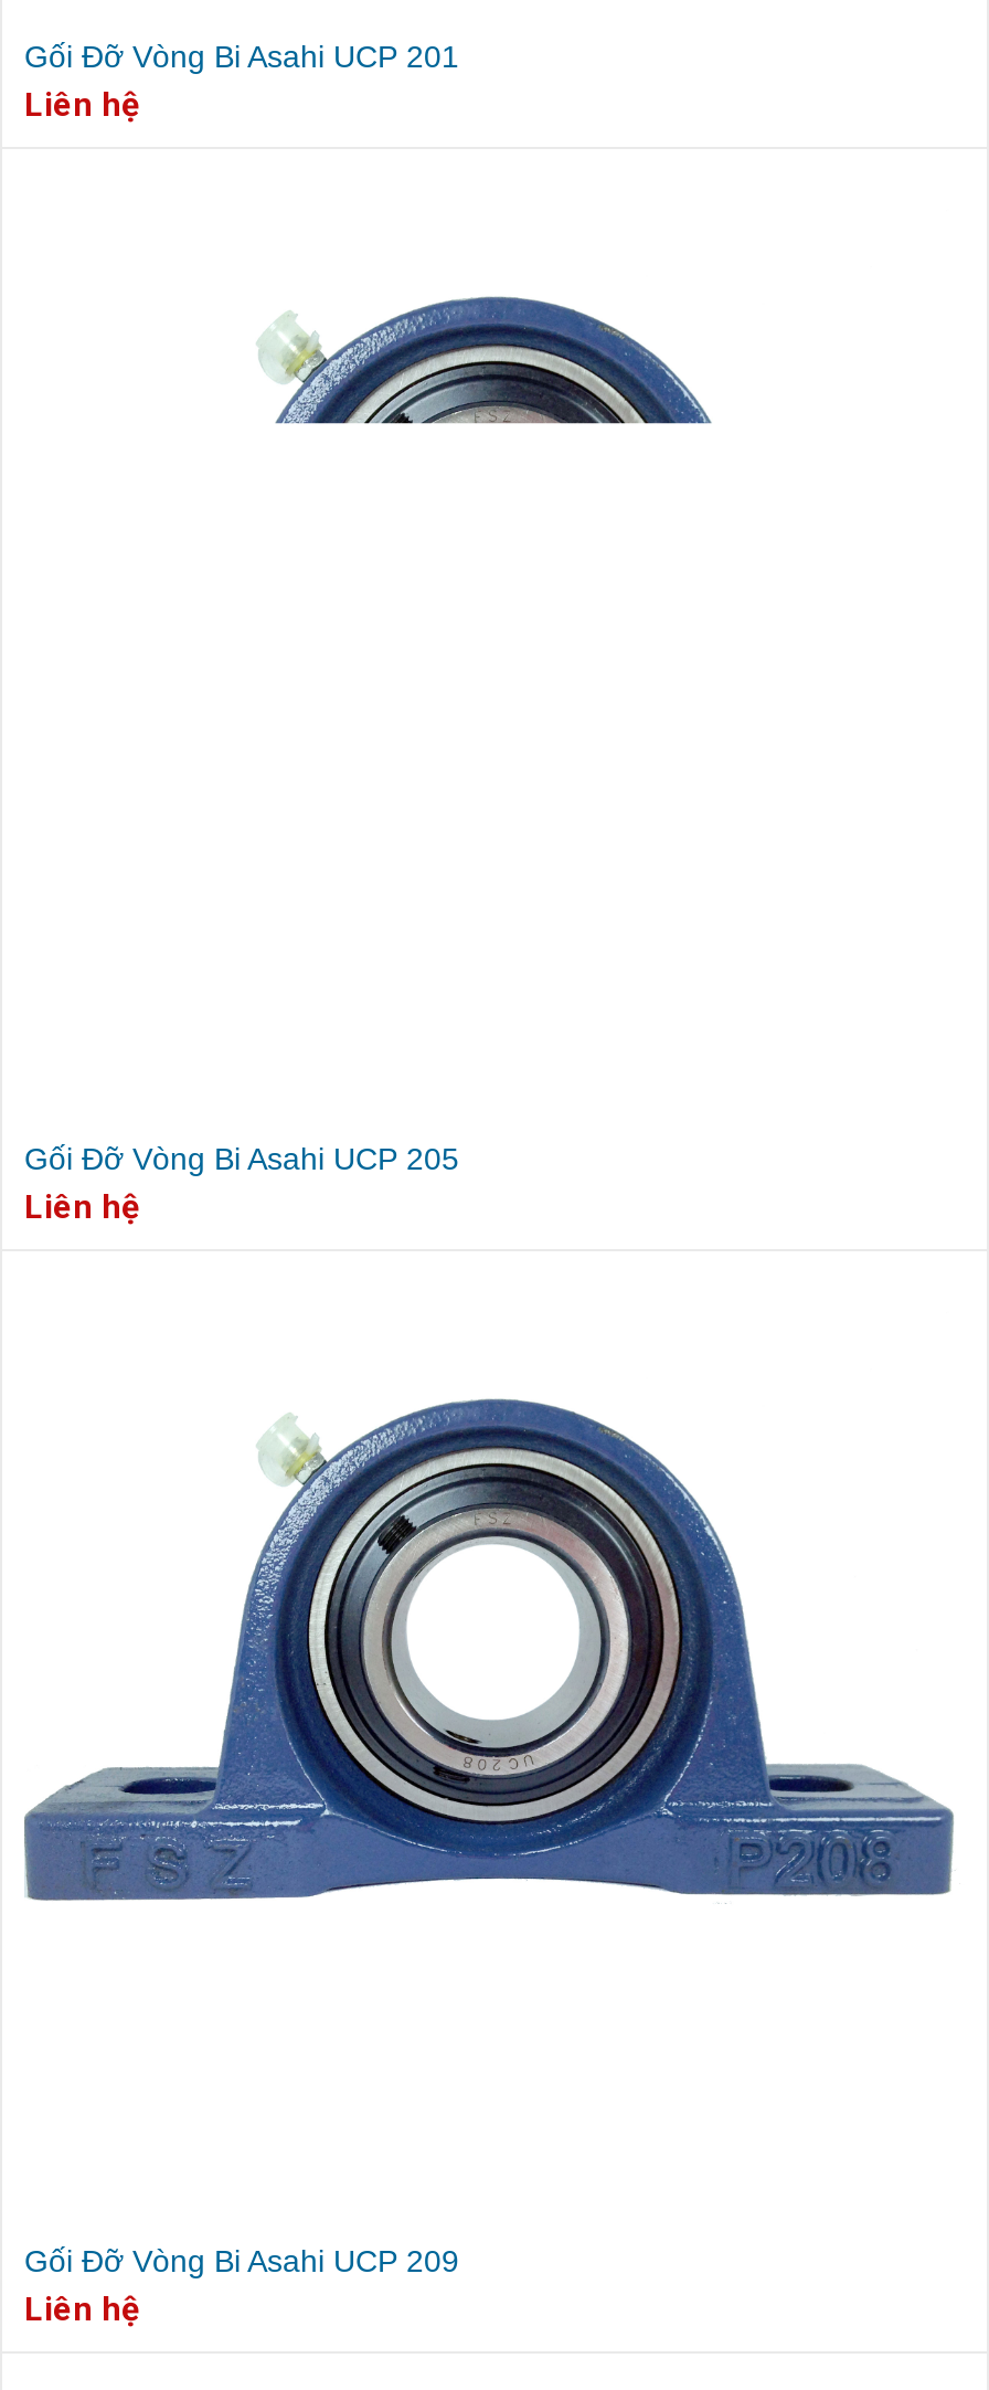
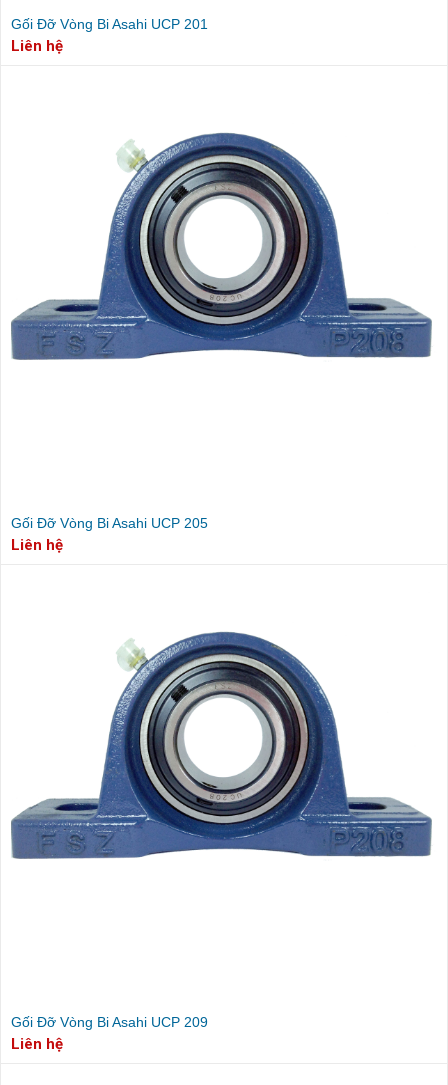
none -> [10,190,433,361] [image]

